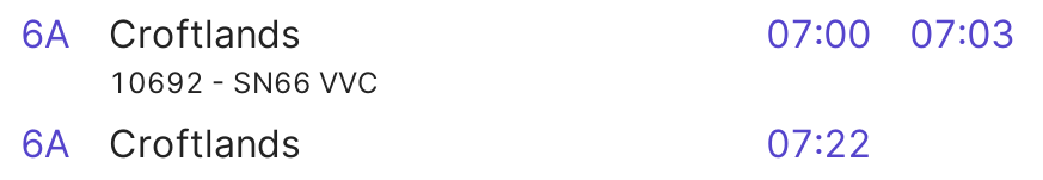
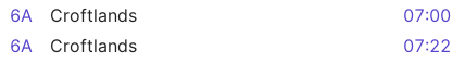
[909,10,1014,57] 07:03 -> none
[109,64,379,100] 10692 - SN66 VVC -> none

